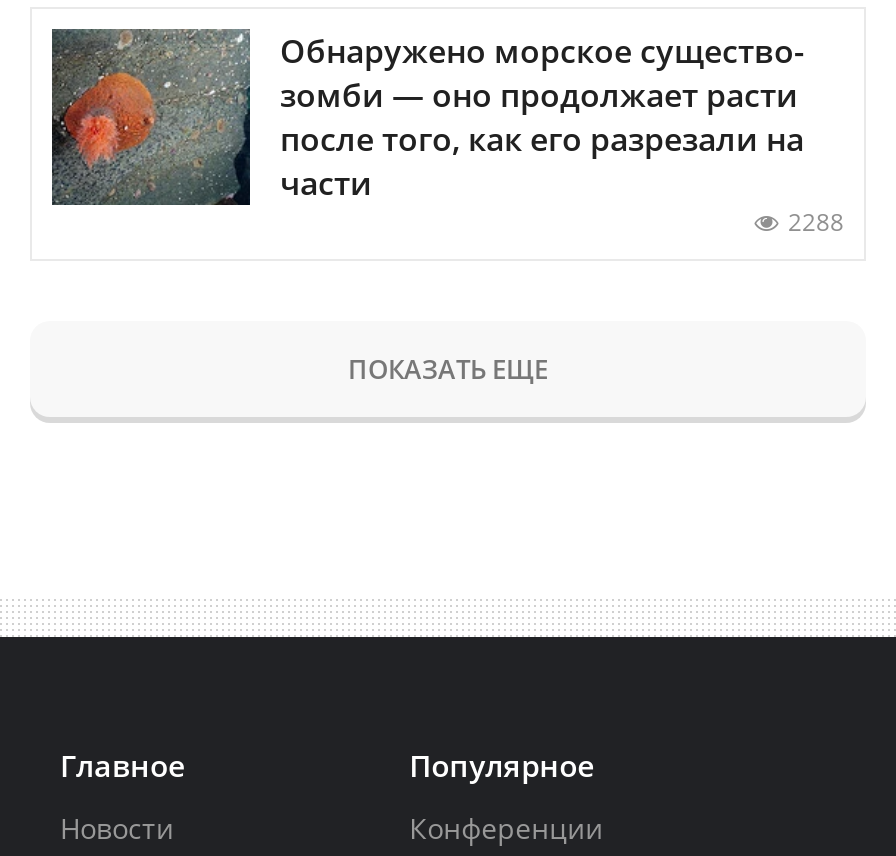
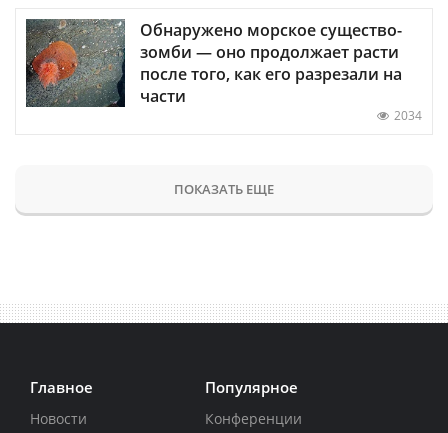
[788,205,844,239] 2288 -> [394,107,422,124] 2034

